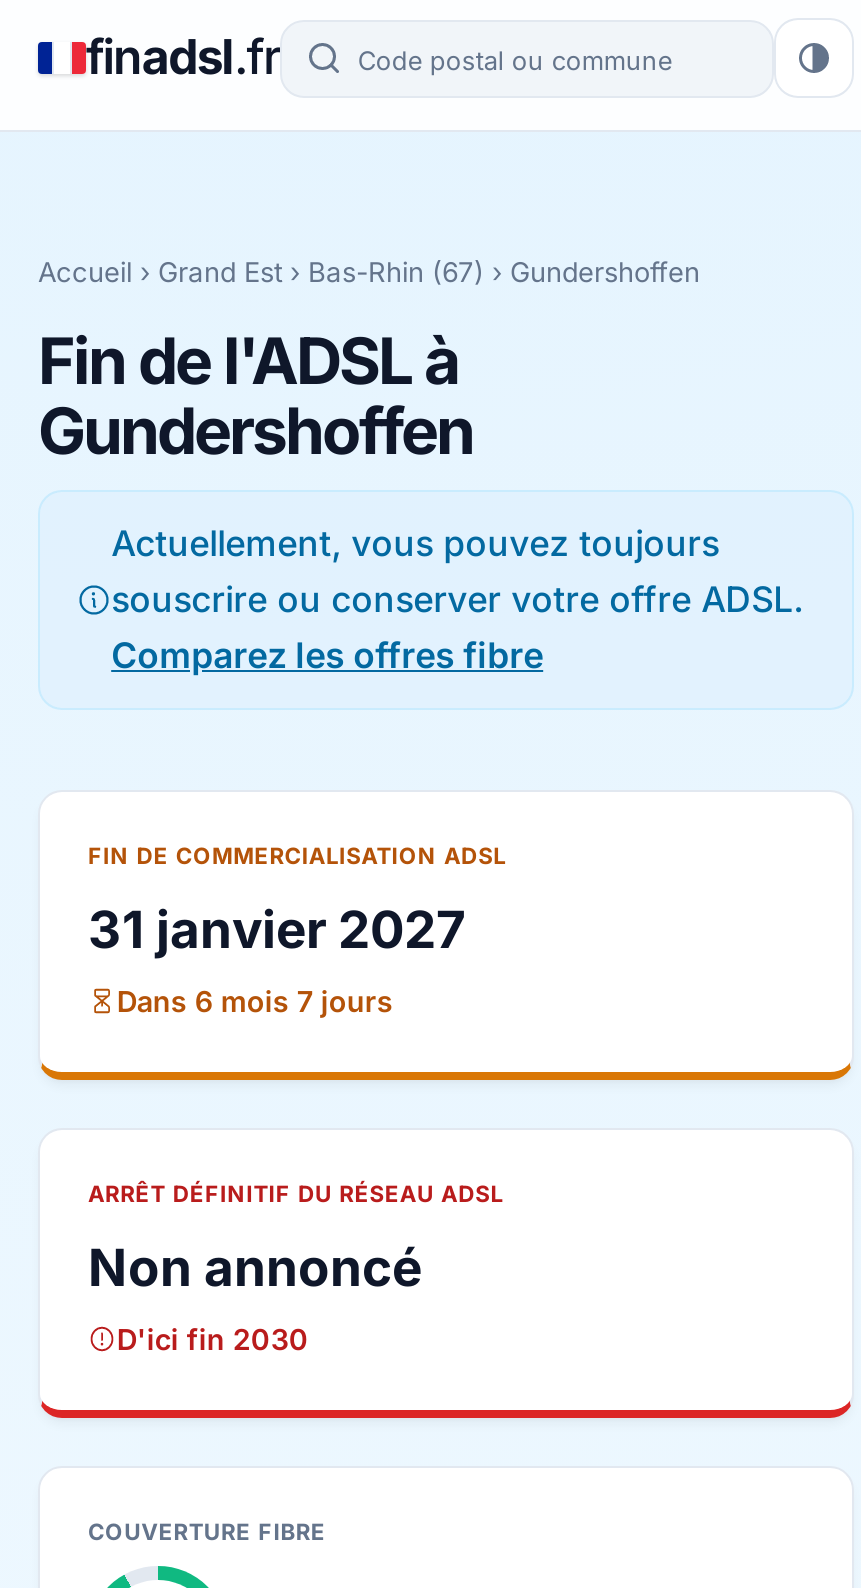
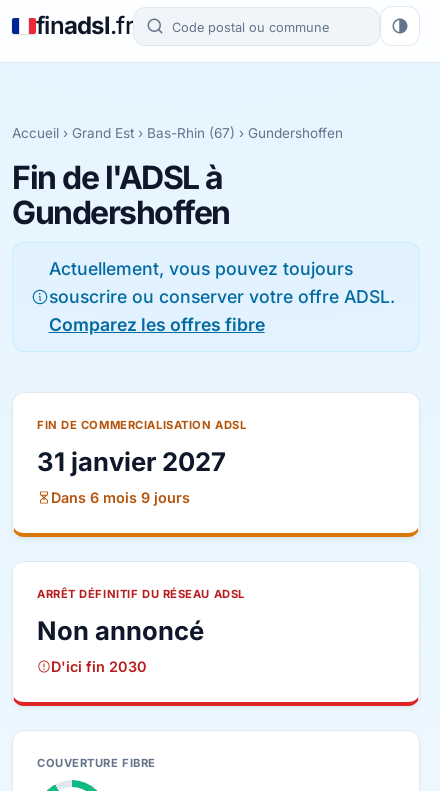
[117,984,393,1018] Dans 6 mois 7 jours -> [51,489,190,506] Dans 6 mois 9 jours

